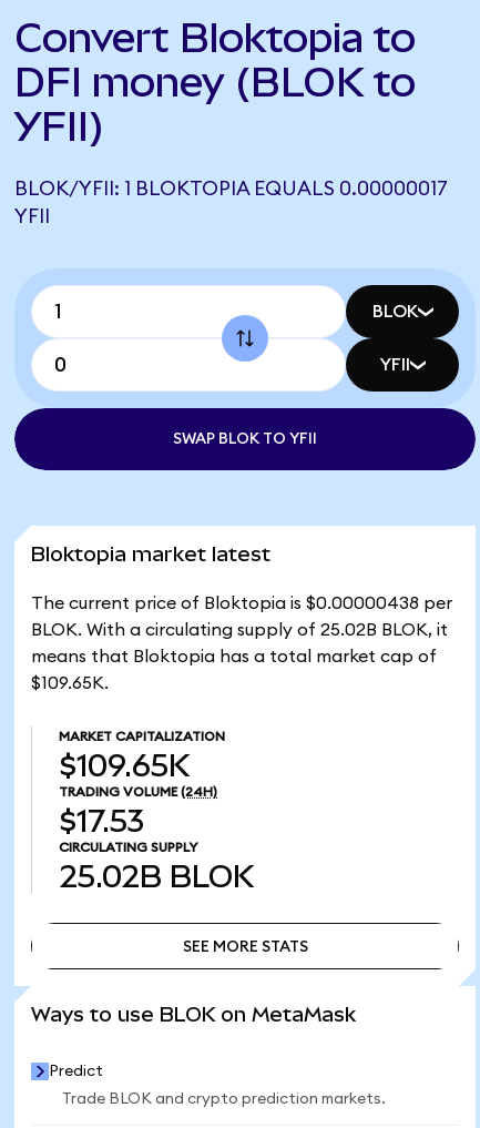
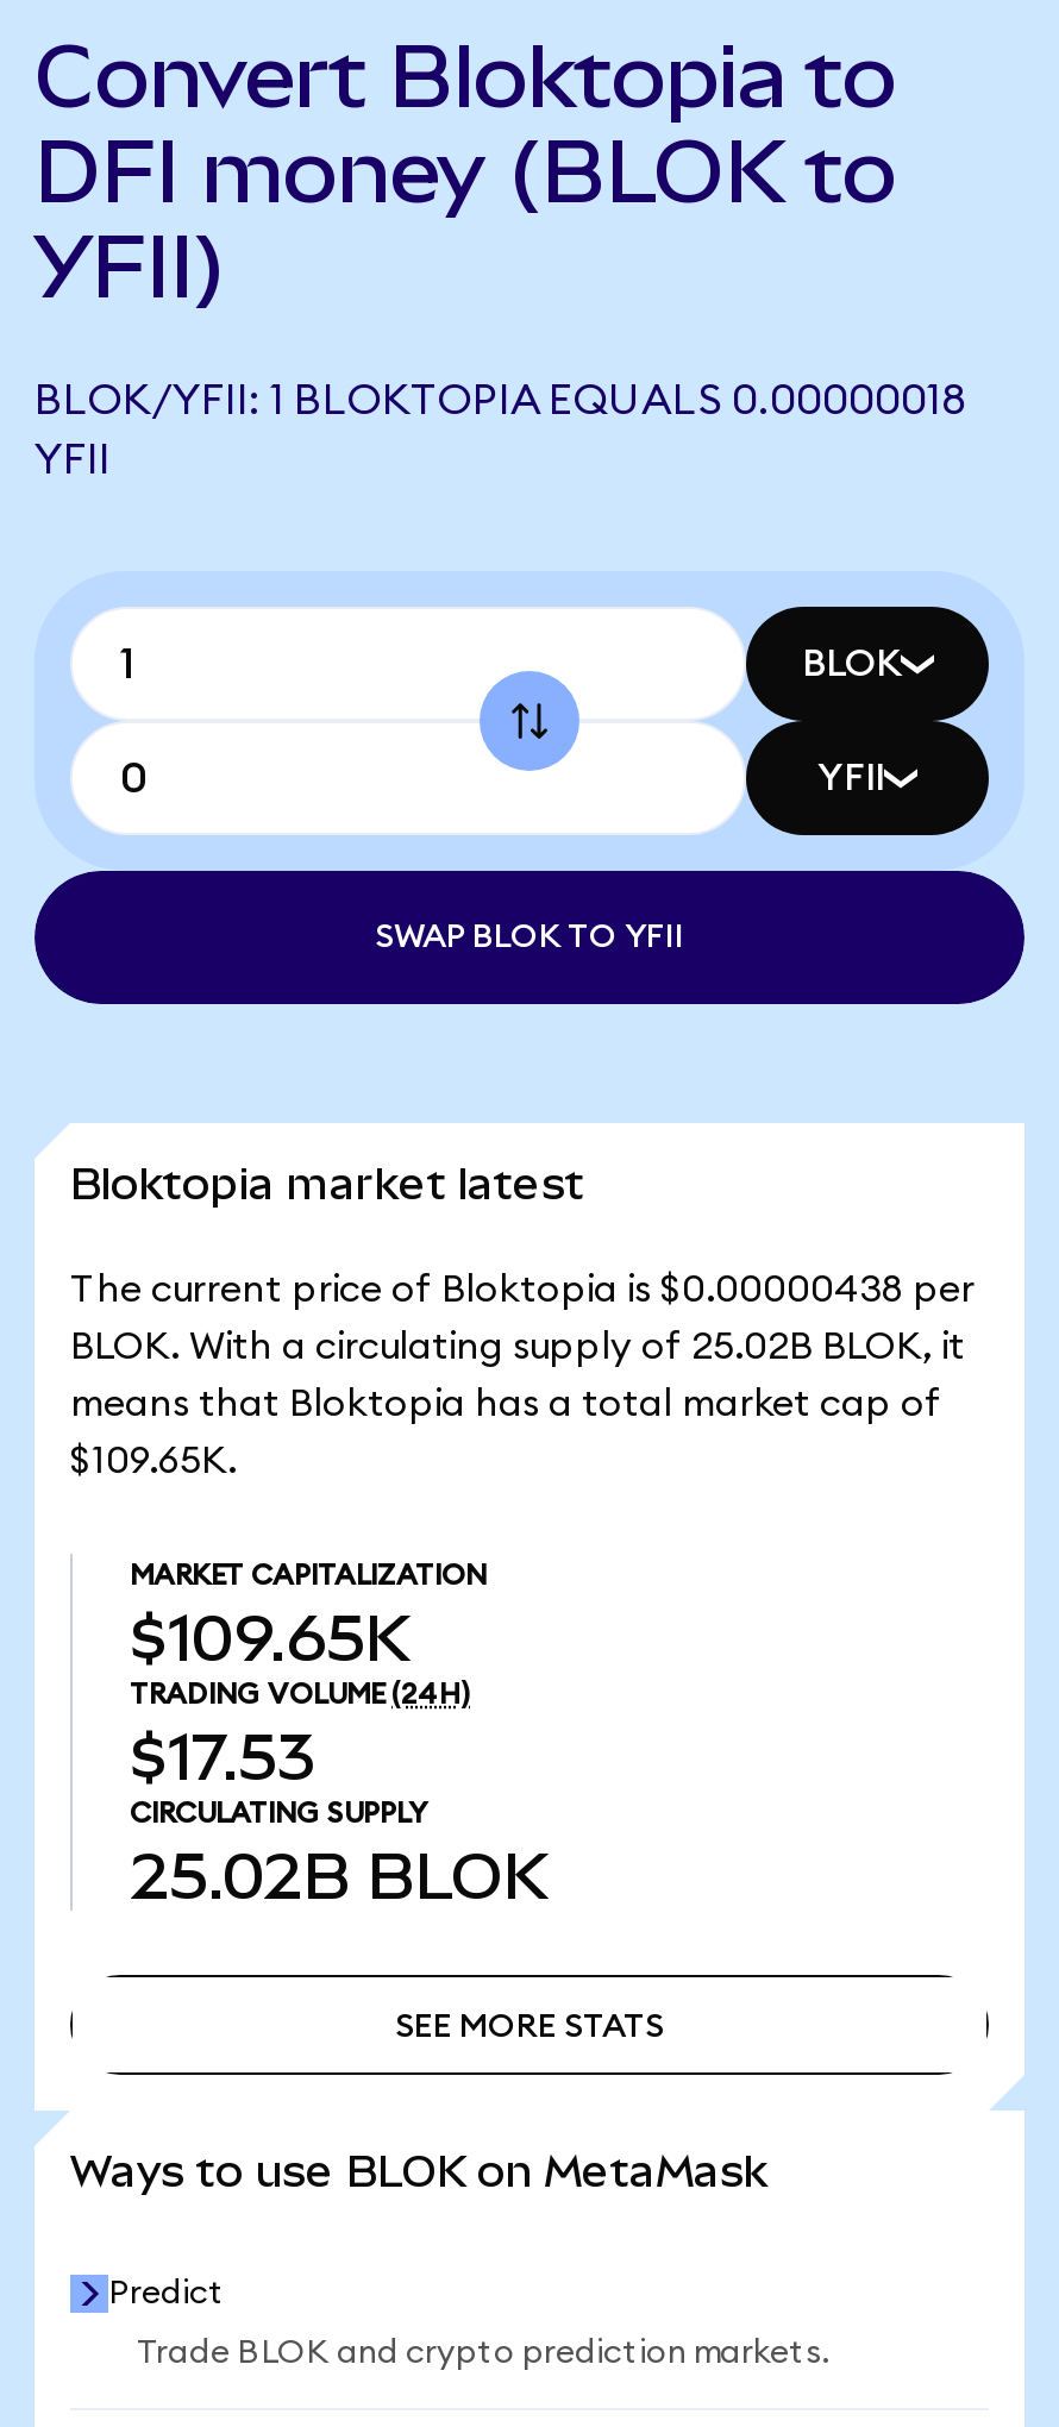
[14,179,448,199] BLOK/YFII: 1 BLOKTOPIA EQUALS 0.00000017 -> [35,378,965,421] BLOK/YFII: 1 BLOKTOPIA EQUALS 0.00000018

